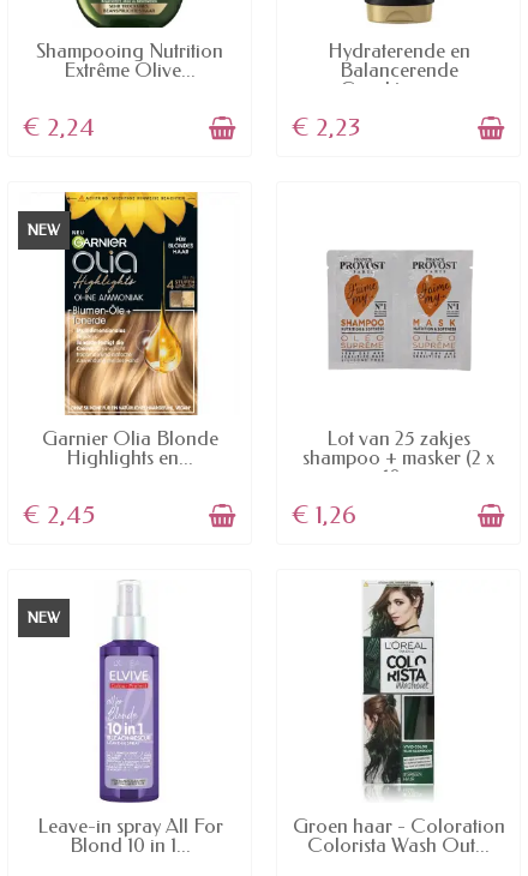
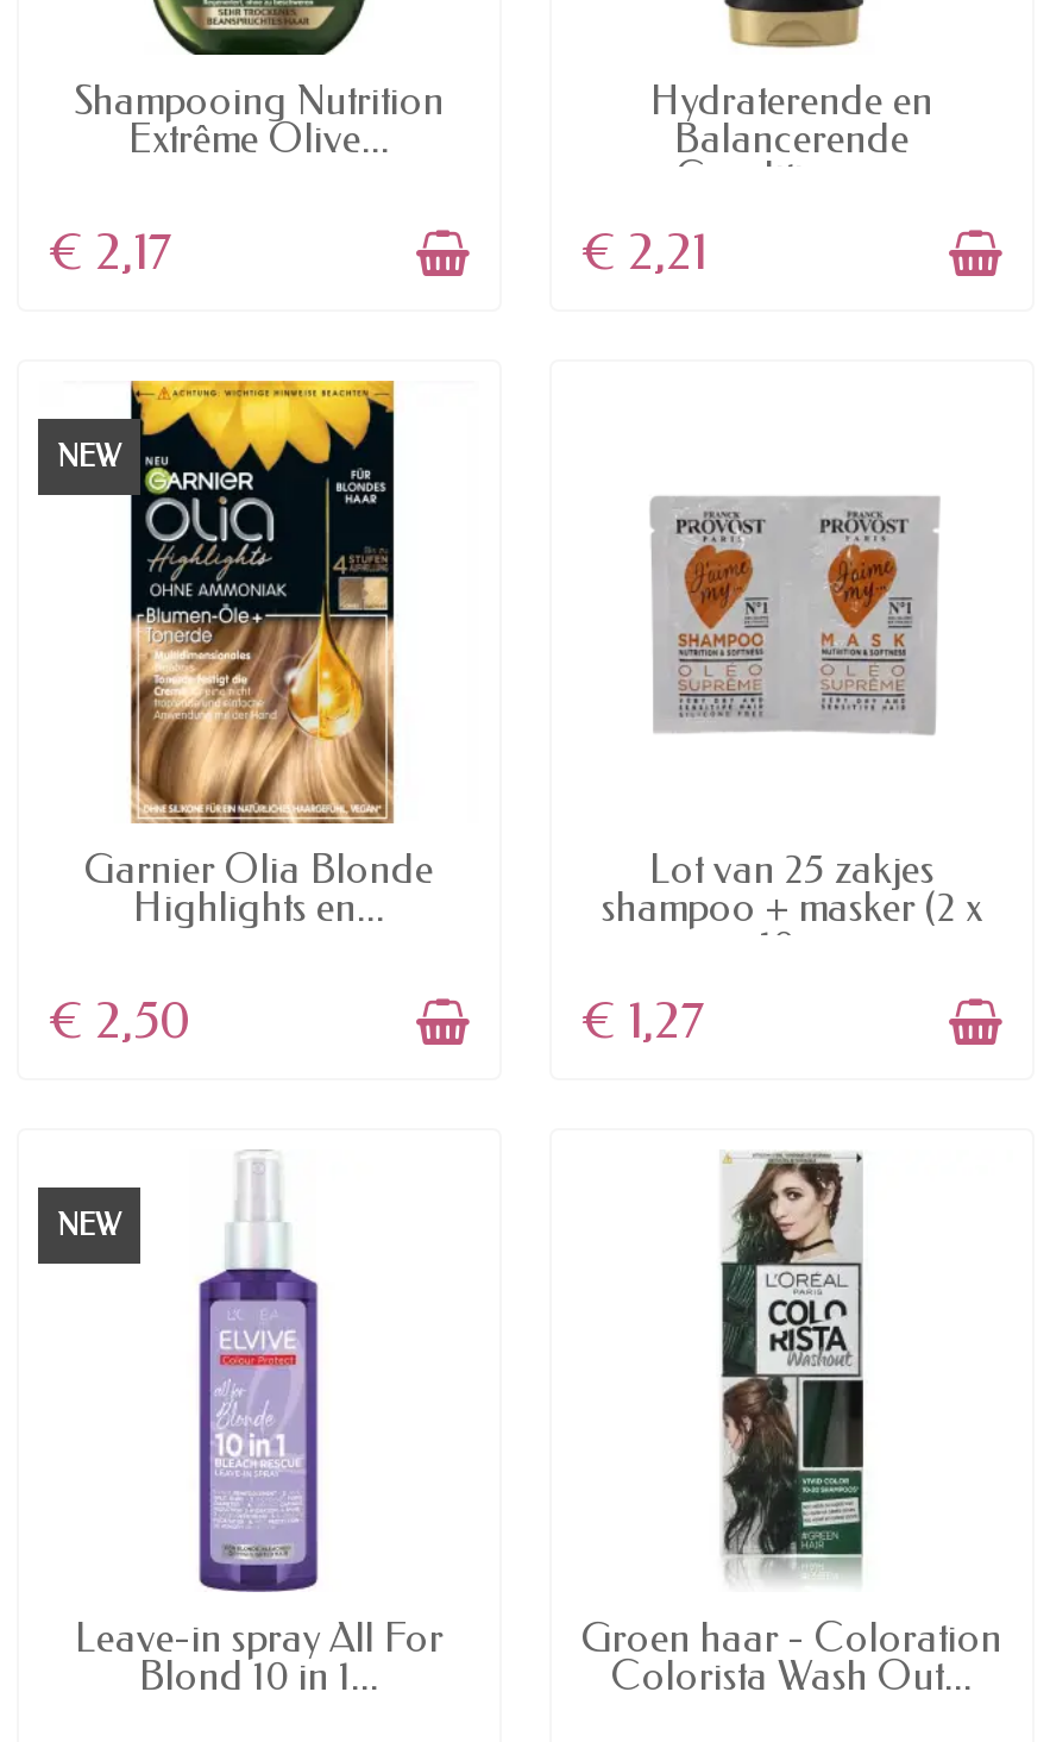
[23,112,95,143] € 2,24 -> [48,222,171,284] € 2,17
[292,112,361,143] € 2,23 -> [580,222,706,284] € 2,21
[23,500,95,531] € 2,45 -> [48,991,190,1053] € 2,50
[292,500,356,531] € 1,26 -> [580,991,704,1053] € 1,27

